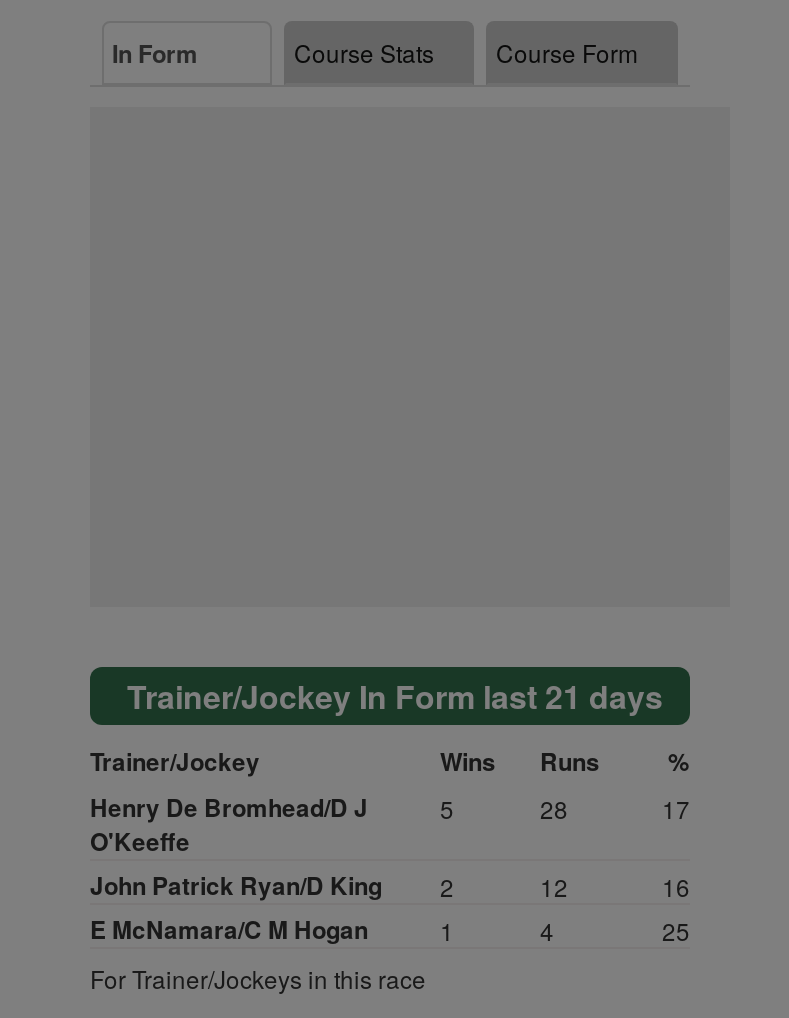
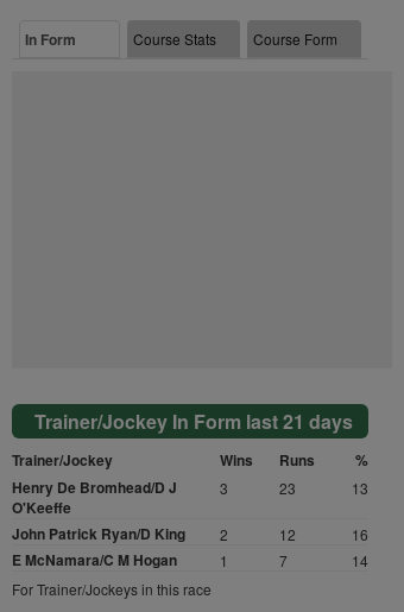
[440,792,454,826] 5 -> [220,478,228,498] 3
[540,792,568,826] 28 -> [279,478,296,498] 23
[662,792,690,826] 17 -> [352,478,368,498] 13
[540,914,554,948] 4 -> [279,551,288,571] 7
[662,914,690,948] 25 -> [352,551,368,571] 14

